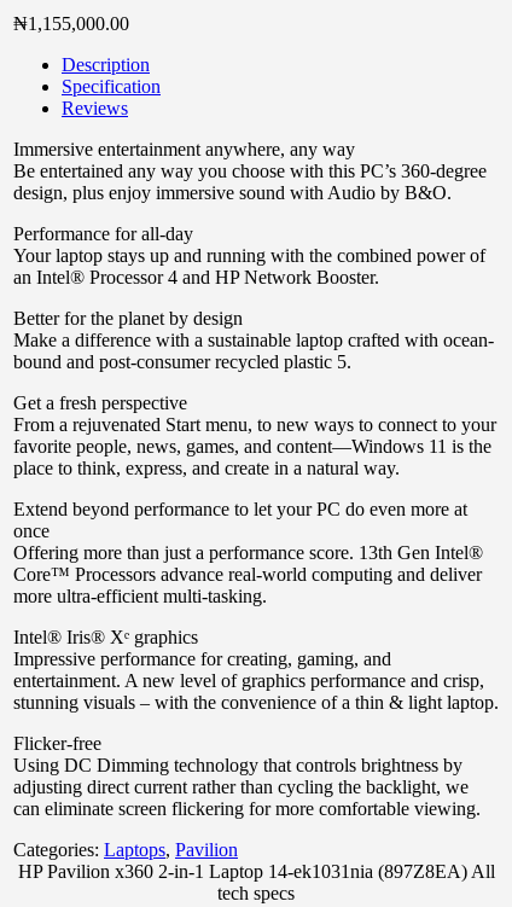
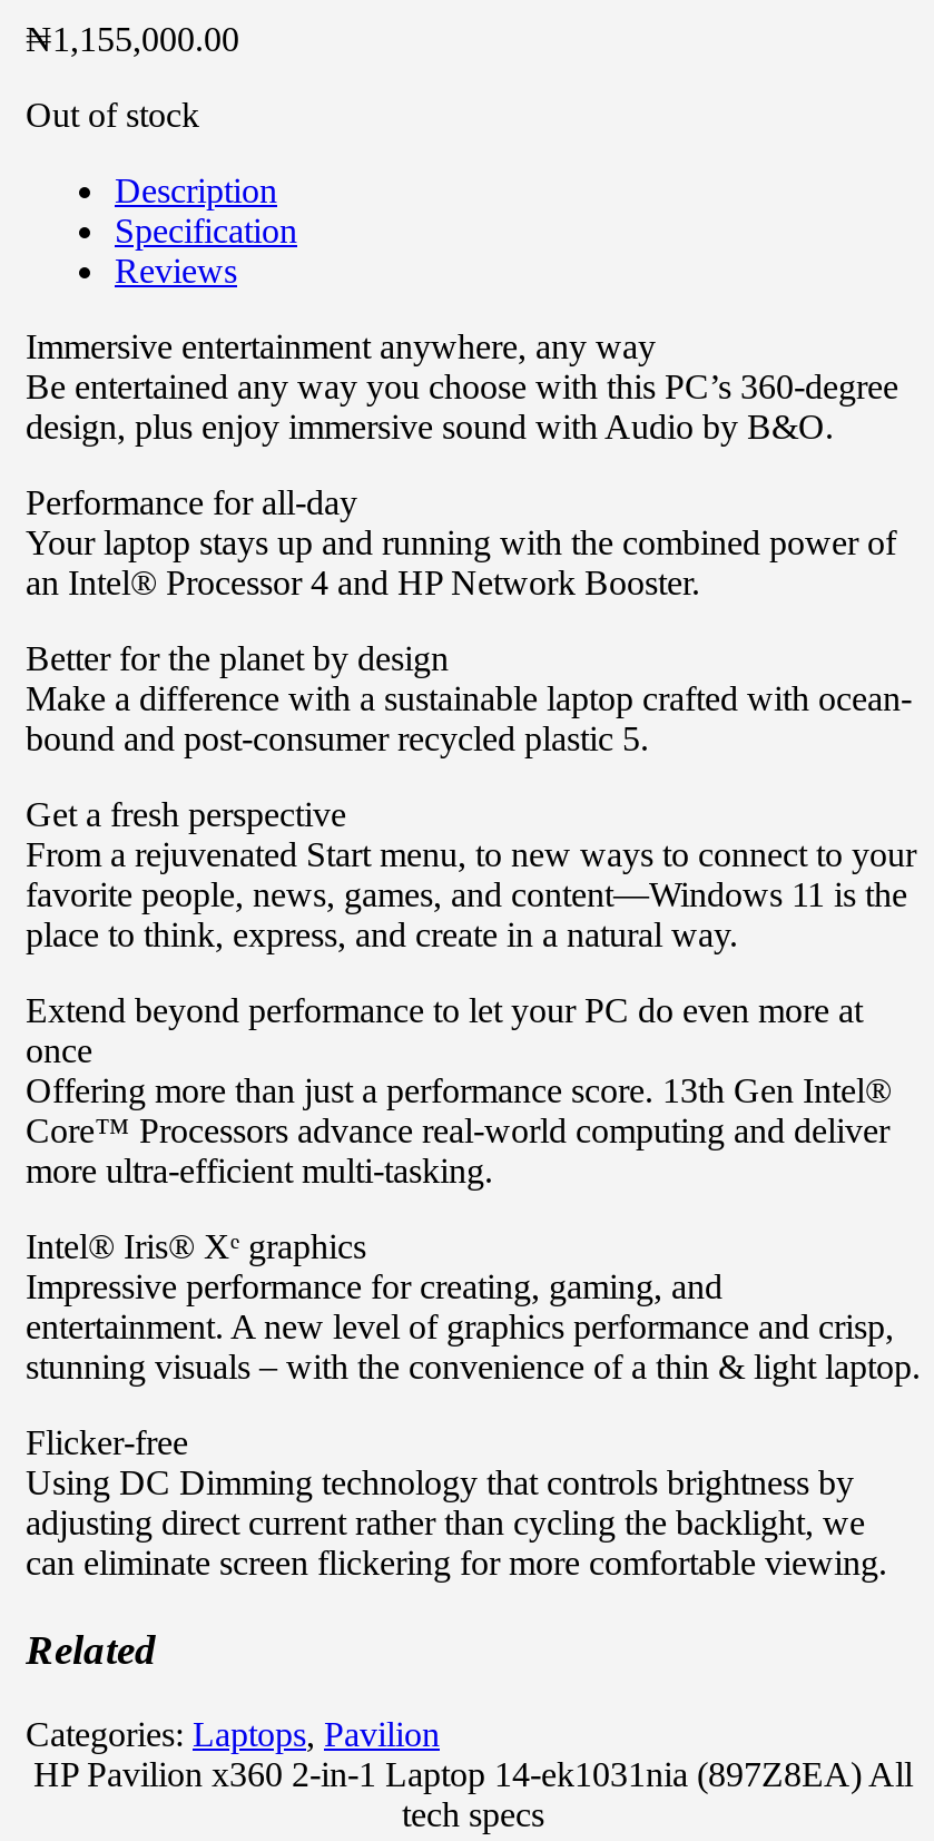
none -> [26,95,199,133] Out of stock
none -> [26,1625,157,1672] Related

